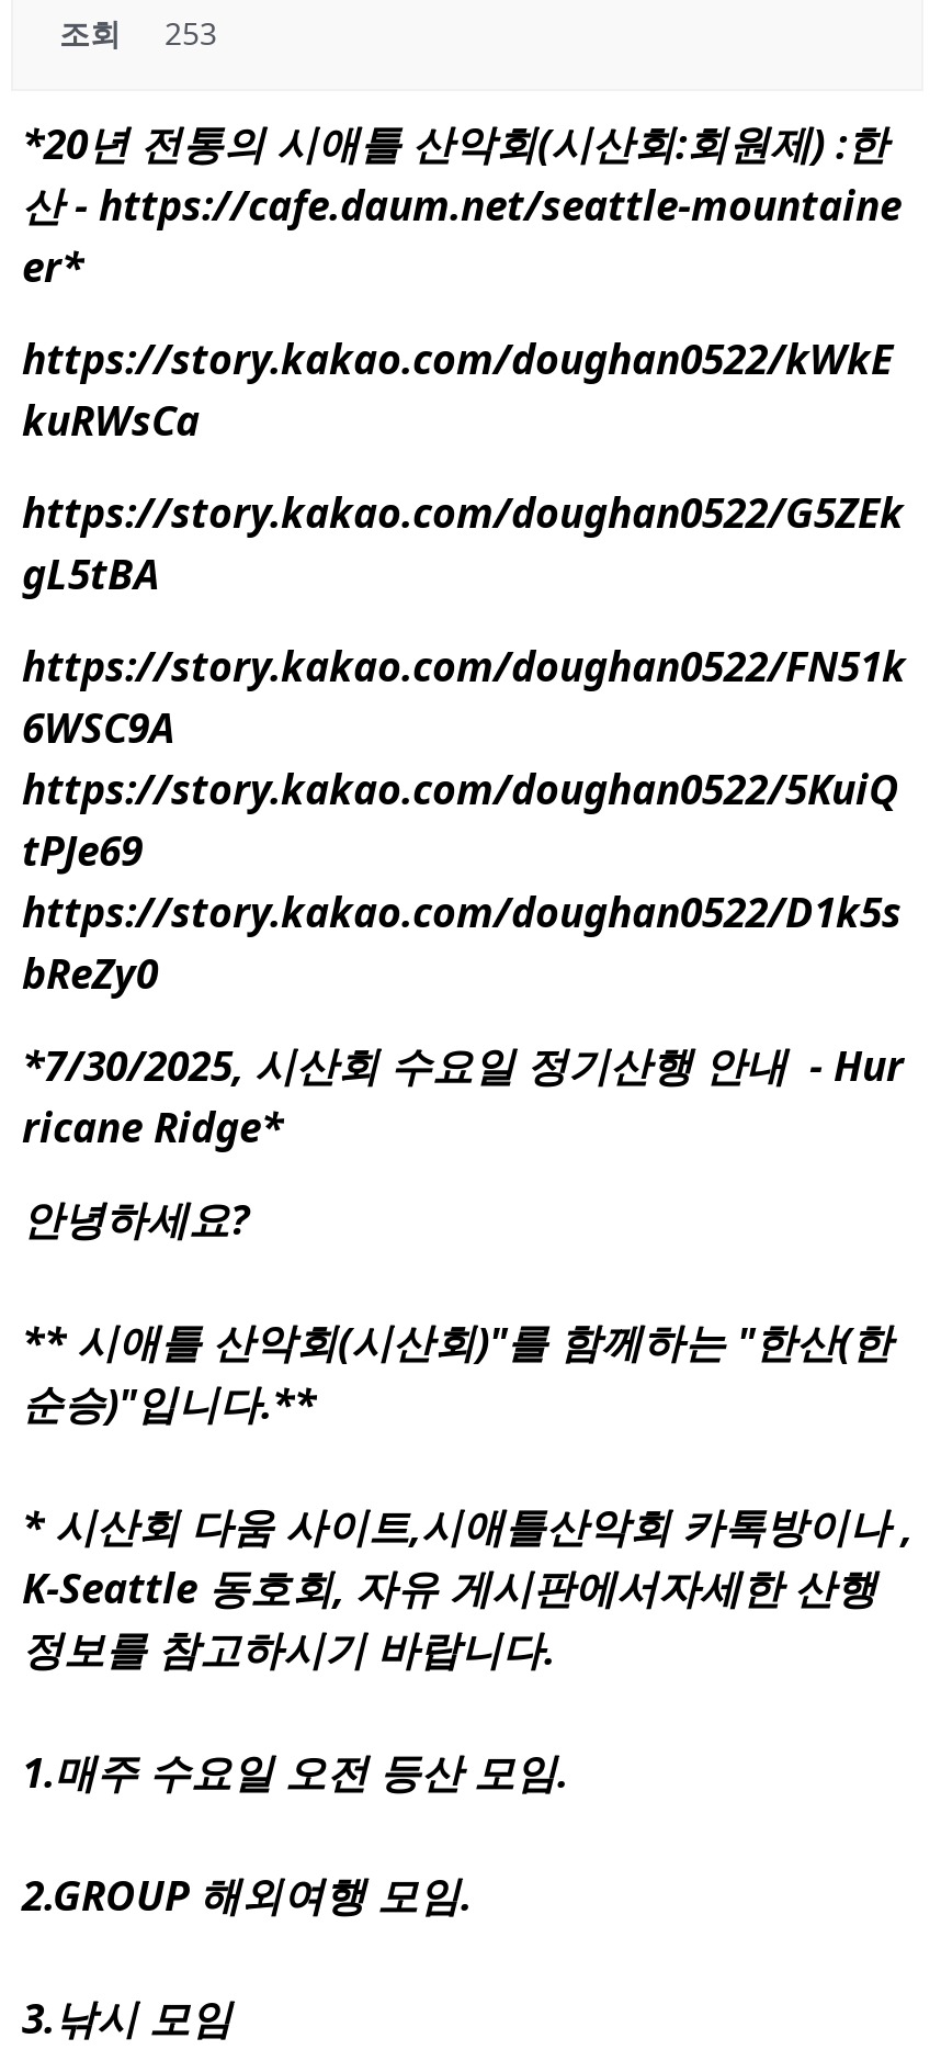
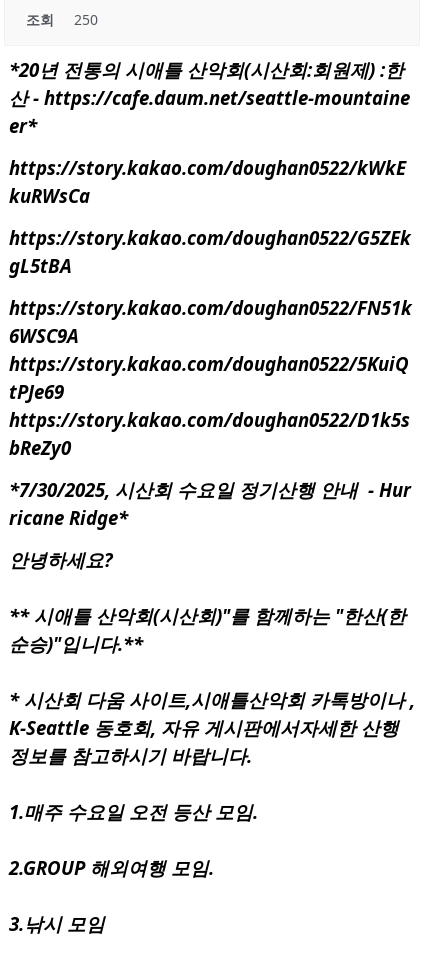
[59,13,217,55] 조회 253 -> [26,10,98,29] 조회 250

